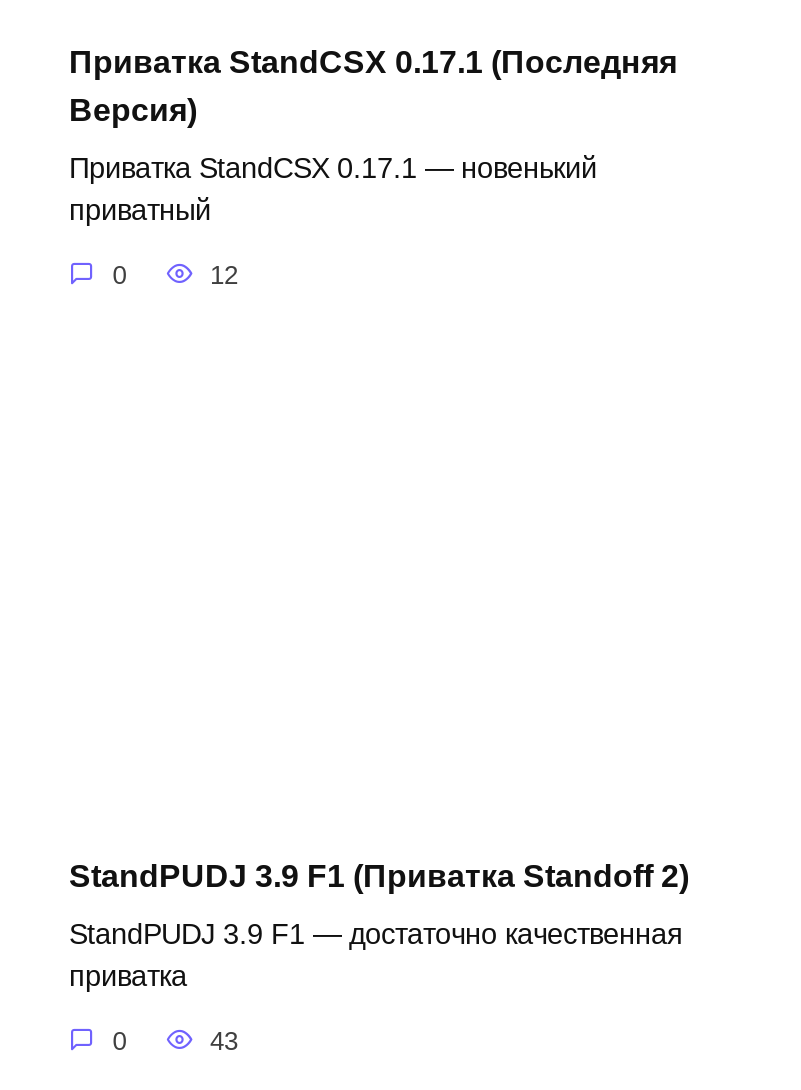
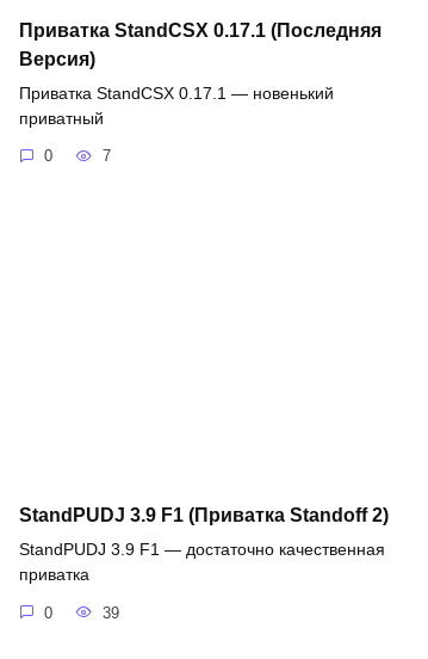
[210,259,238,289] 12 -> [103,147,111,165] 7
[210,1025,238,1055] 43 -> [103,604,119,622] 39

